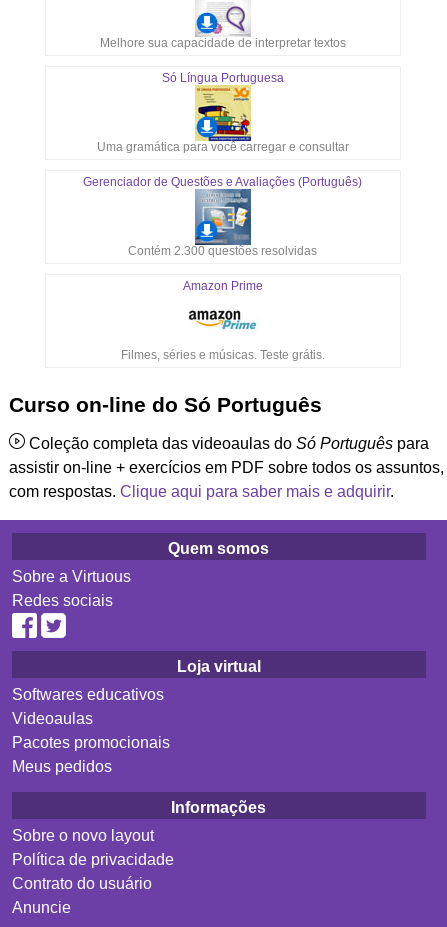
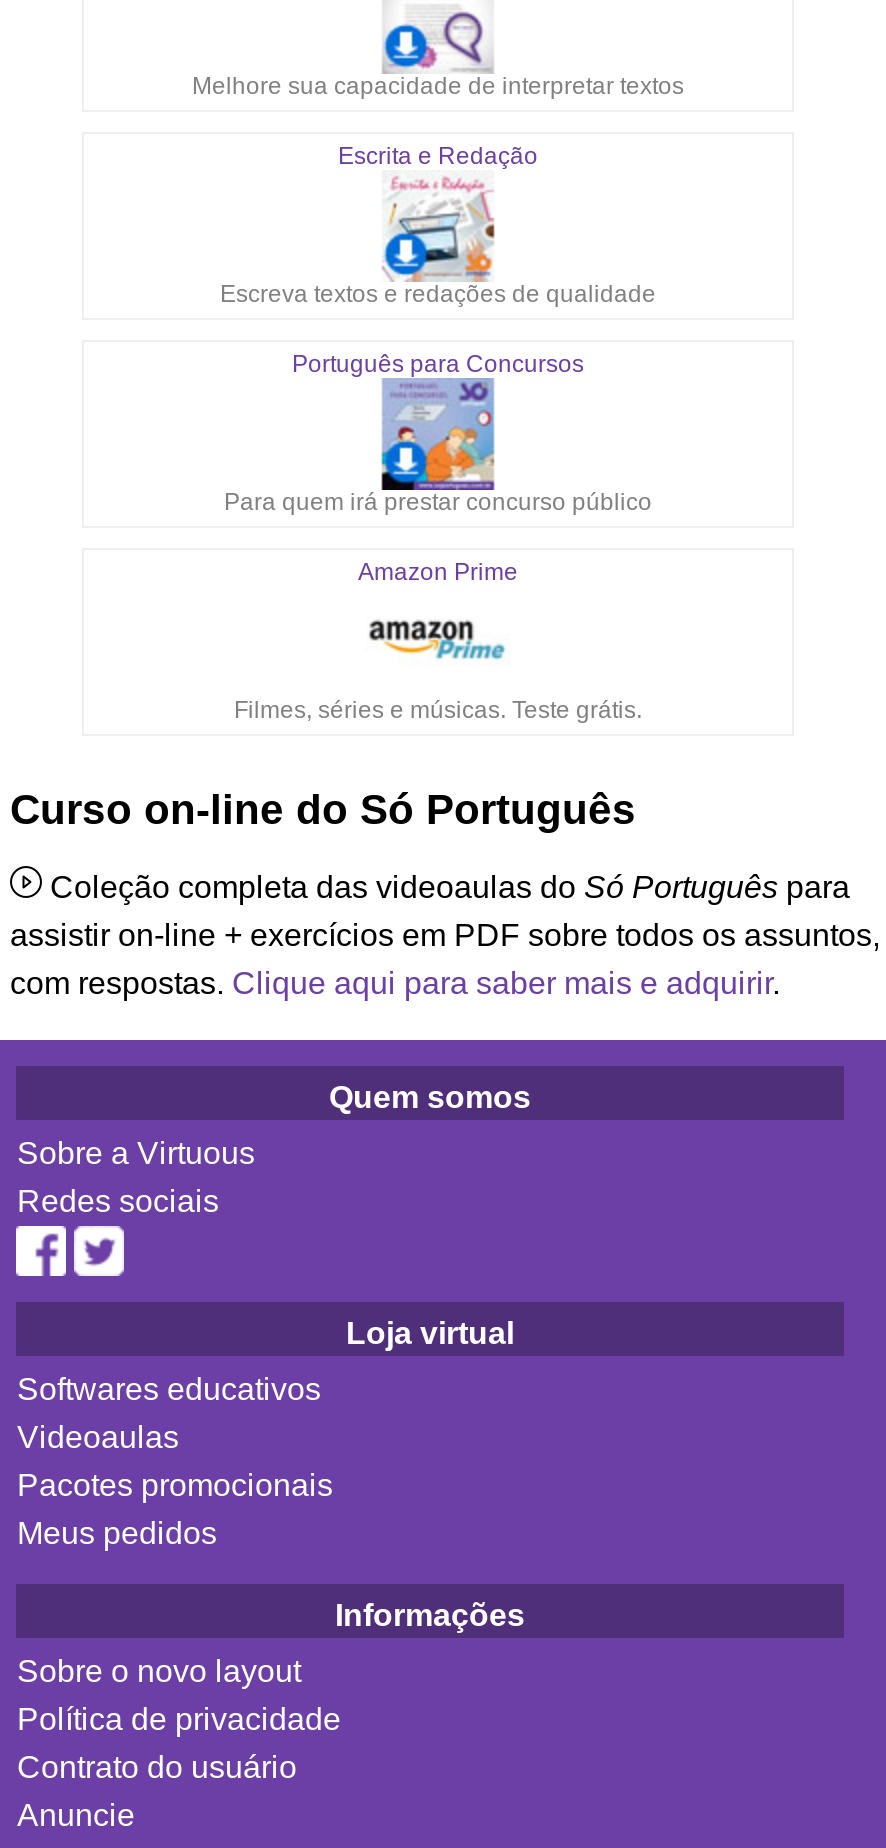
[162,71,284,85] Só Língua Portuguesa -> [338,141,538,169] Escrita e Redação
[97,92,349,154] [image] | Uma gramática para você carregar e consultar -> [220,184,656,307] [image] | Escreva textos e redações de qualidade
[83,175,362,189] Gerenciador de Questões e Avaliações (Português) -> [292,349,584,377] Português para Concursos
[128,196,317,258] [image] | Contém 2.300 questões resolvidas -> [224,392,652,515] [image] | Para quem irá prestar concurso público

